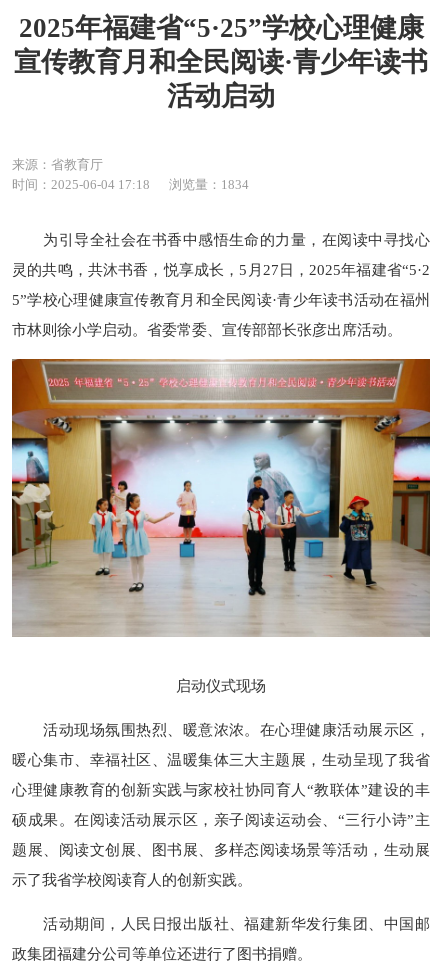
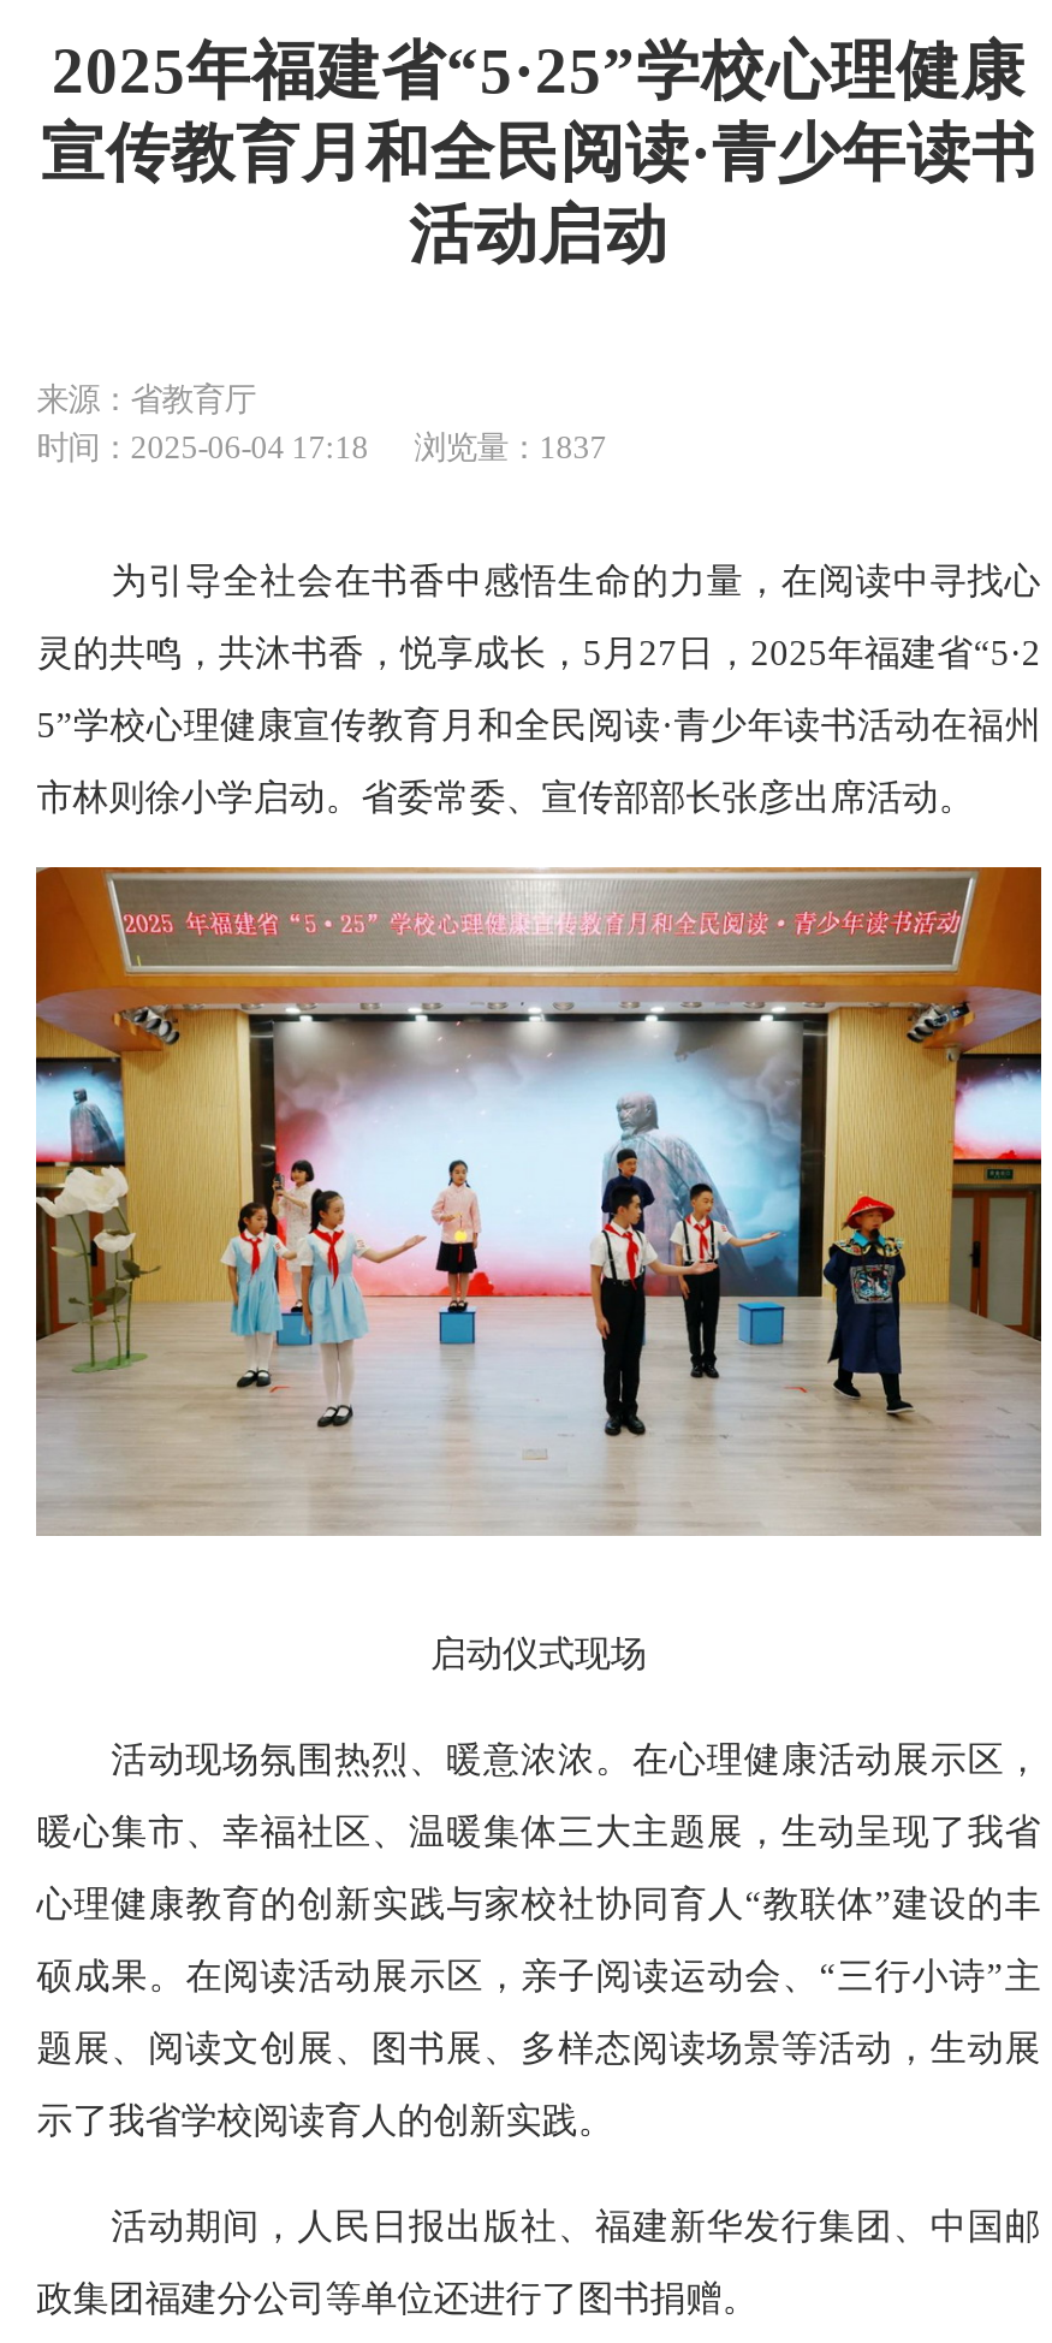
[12,177,249,192] 时间：2025-06-04 17:18 浏览量：1834 -> [37,430,606,466] 时间：2025-06-04 17:18 浏览量：1837

